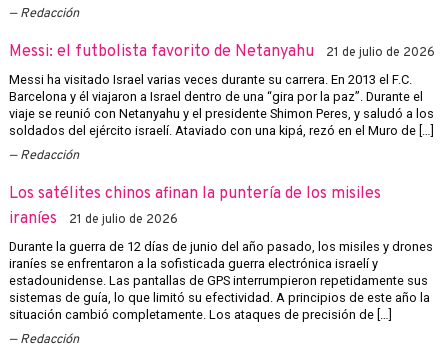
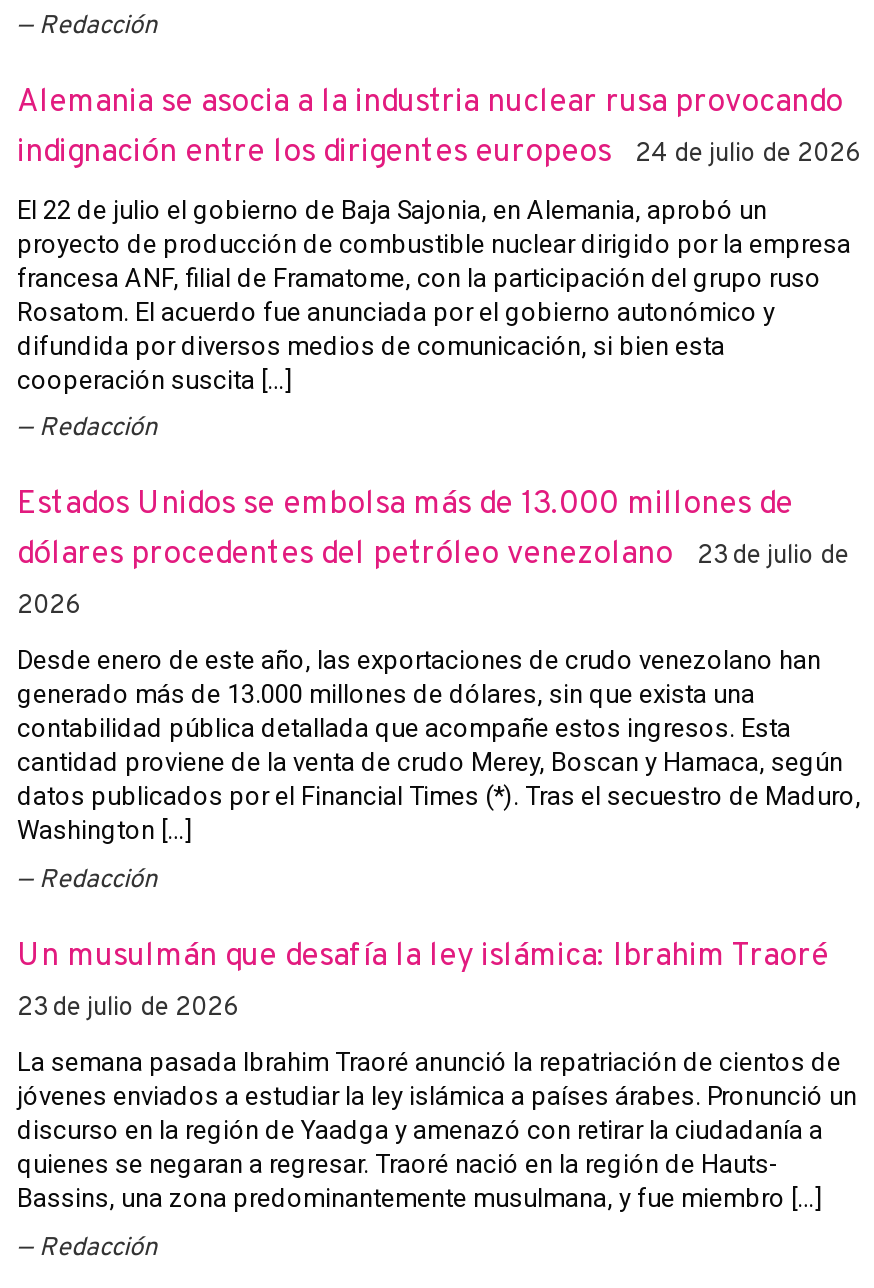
[9,42,435,62] Messi: el futbolista favorito de Netanyahu | 21 de julio de 2026 -> [17,84,861,174] Alemania se asocia a la industria nuclear rusa provocando | indignación entre los dirigentes europeos | 24 de julio de 2026
[9,72,434,138] Messi ha visitado Israel varias veces durante su carrera. En 2013 el F.C. | Barcelona y él viajaron a Israel dentro de una “gira por la paz”. Durante el | viaje se reunió con Netanyahu y el presidente Shimon Peres, y saludó a los | soldados del ejército israelí. Ataviado con una kipá, rezó en el Muro de […] -> [17,195,851,395] El 22 de julio el gobierno de Baja Sajonia, en Alemania, aprobó un | proyecto de producción de combustible nuclear dirigido por la empresa | francesa ANF, filial de Framatome, con la participación del grupo ruso | Rosatom. El acuerdo fue anunciada por el gobierno autonómico y | difundida por diversos medios de comunicación, si bien esta | cooperación suscita […]
[9,184,433,322] Los satélites chinos afinan la puntería de los misiles | iraníes | 21 de julio de 2026 | Durante la guerra de 12 días de junio del año pasado, los misiles y drones | iraníes se enfrentaron a la sofisticada guerra electrónica israelí y | estadounidense. Las pantallas de GPS interrumpieron repetidamente sus | sistemas de guía, lo que limitó su efectividad. A principios de este año la | situación cambió completamente. Los ataques de precisión de […] -> [17,485,861,1214] Estados Unidos se embolsa más de 13.000 millones de | dólares procedentes del petróleo venezolano | 23 de julio de | 2026 | Desde enero de este año, las exportaciones de crudo venezolano han | generado más de 13.000 millones de dólares, sin que exista una | contabilidad pública detallada que acompañe estos ingresos. Esta | cantidad proviene de la venta de crudo Merey, Boscan y Hamaca, según | datos publicados por el Financial Times (*). Tras el secuestro de Maduro, | Washington […] | Redacción | Un musulmán que desafía la ley islámica: Ibrahim Traoré | 23 de julio de 2026 | La semana pasada Ibrahim Traoré anunció la repatriación de cientos de | jóvenes enviados a estudiar la ley islámica a países árabes. Pronunció un | discurso en la región de Yaadga y amenazó con retirar la ciudadanía a | quienes se negaran a regresar. Traoré nació en la región de Hauts- | Bassins, una zona predominantemente musulmana, y fue miembro […]

